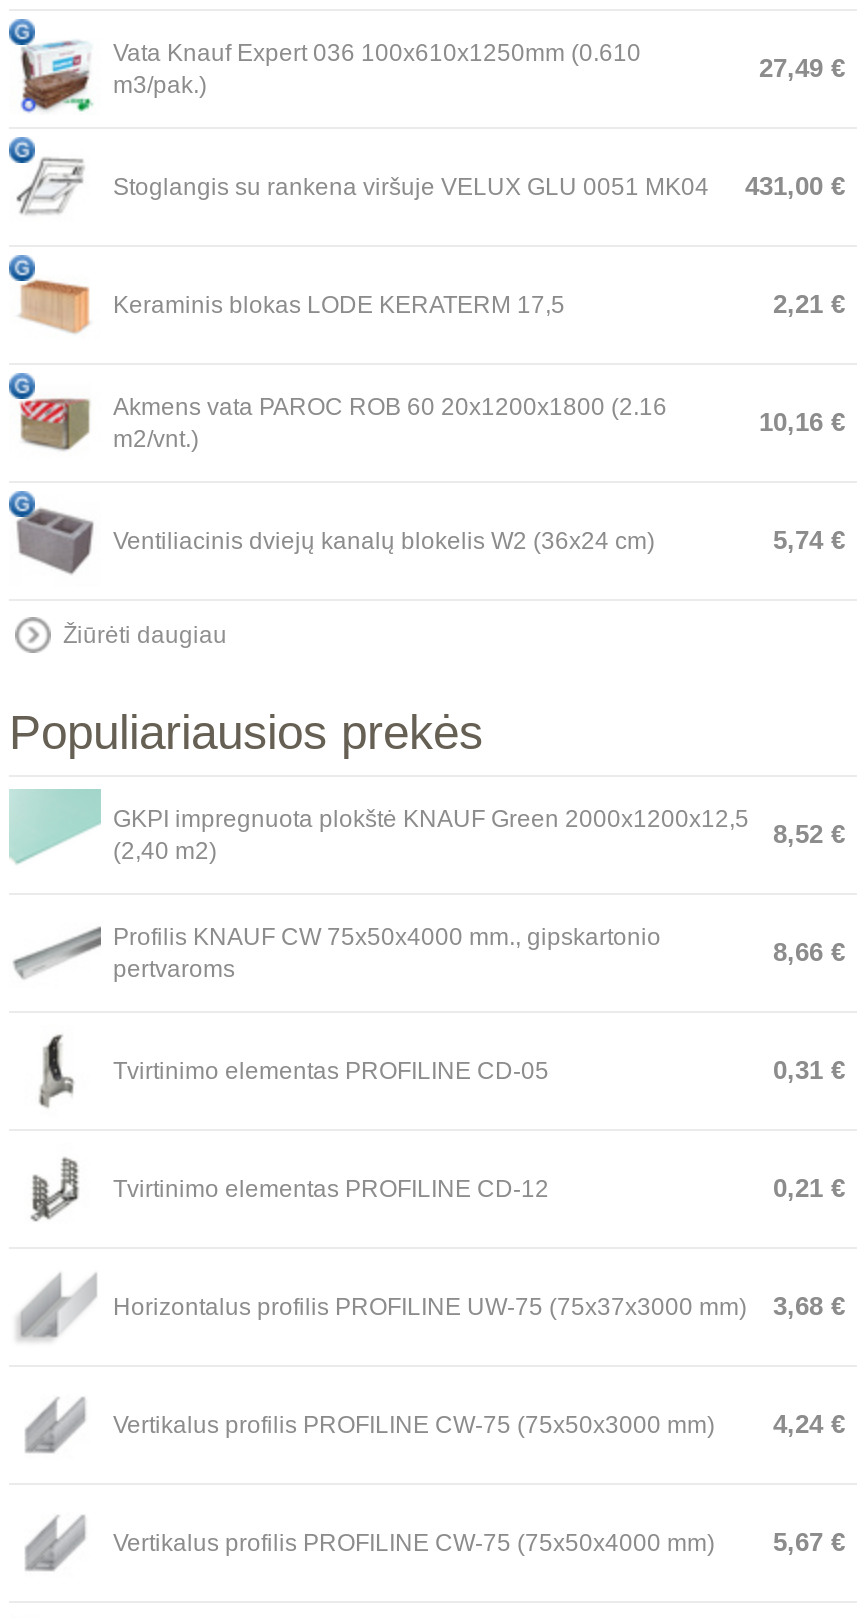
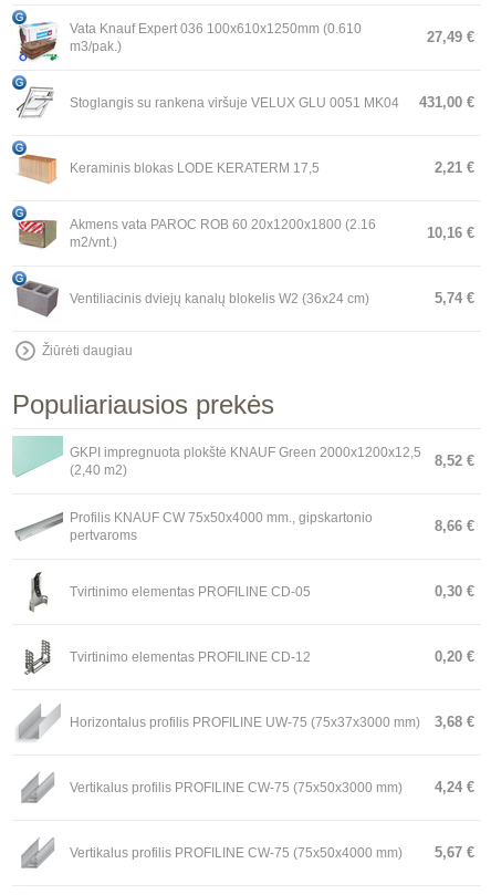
[773,1055,845,1085] 0,31 € -> [435,583,474,600] 0,30 €
[773,1173,845,1203] 0,21 € -> [435,648,474,665] 0,20 €

